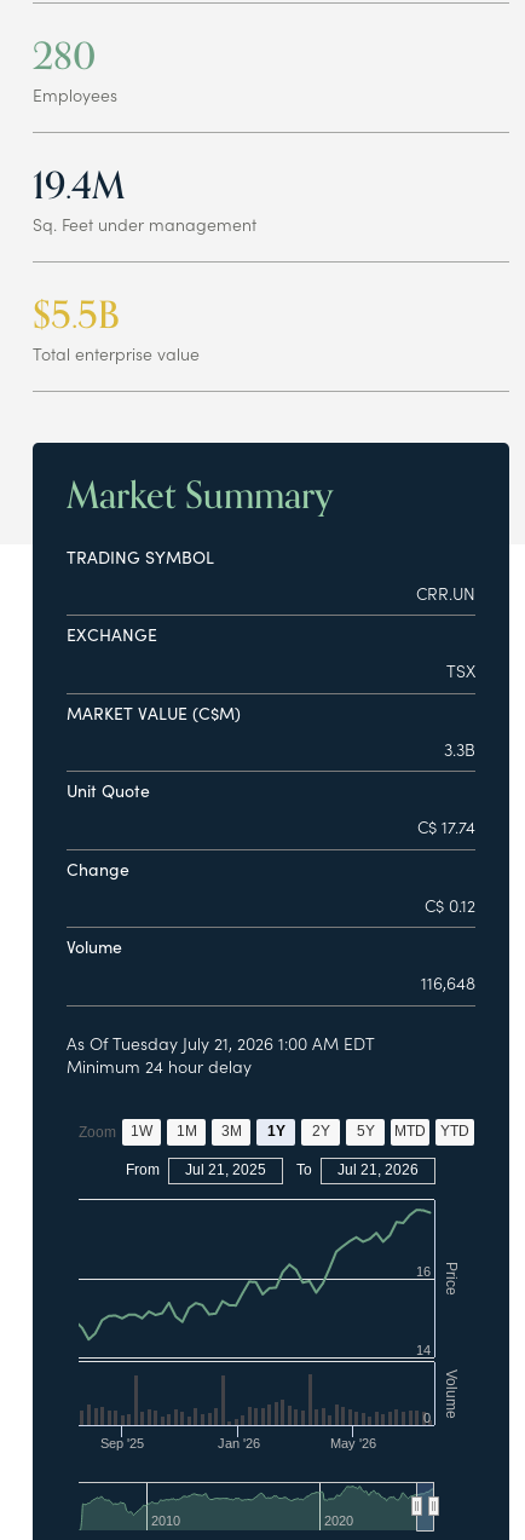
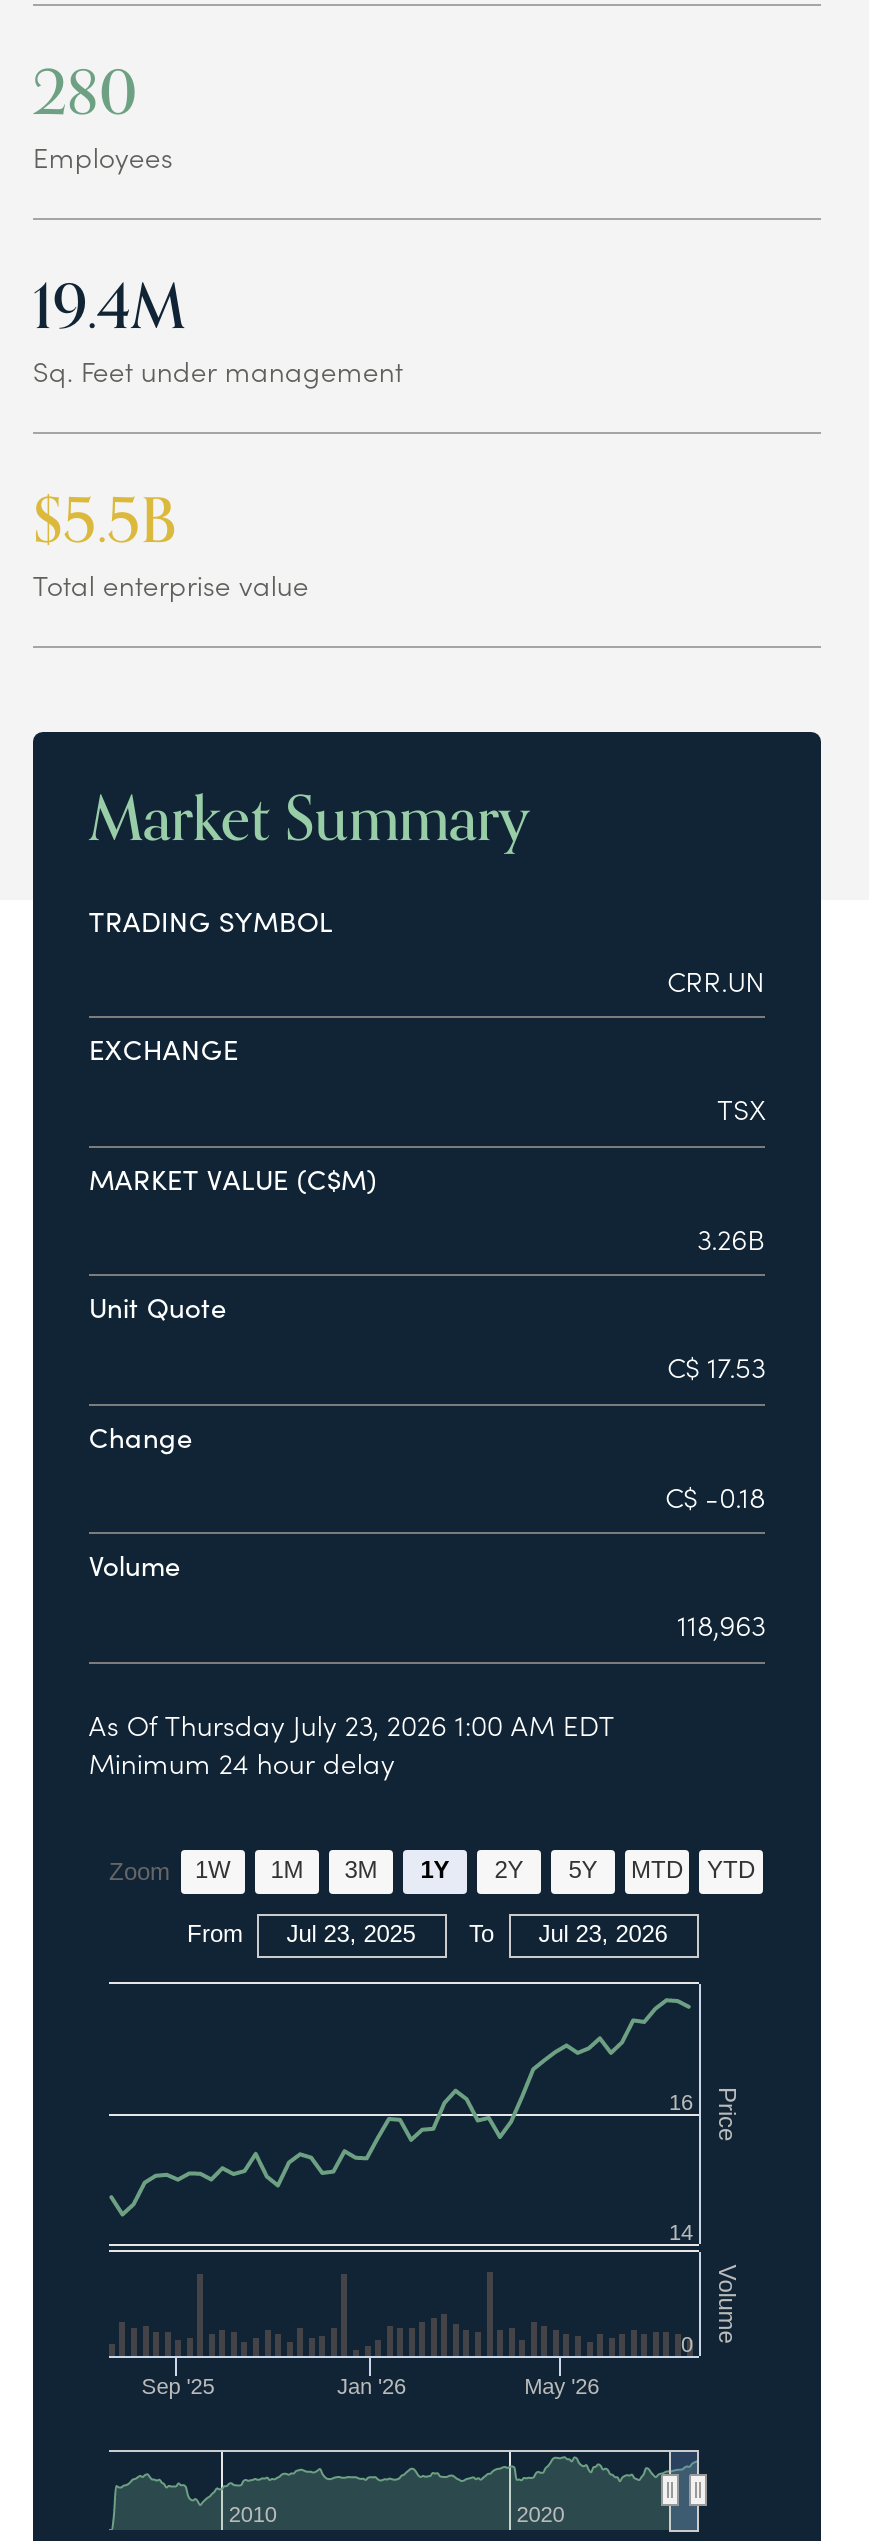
[444,736,476,761] 3.3B -> [697,1218,765,1258] 3.26B
[417,815,476,839] C$ 17.74 -> [667,1347,765,1387] C$ 17.53
[425,893,476,917] C$ 0.12 -> [665,1476,765,1516] C$ -0.18
[421,971,476,995] 116,648 -> [677,1605,765,1645] 118,963
[66,1030,375,1055] As Of Tuesday July 21, 2026 1:00 AM EDT -> [89,1704,615,1744] As Of Thursday July 23, 2026 1:00 AM EDT
[184,1162,265,1179] Jul 21, 2025 -> [286,1921,415,1948] Jul 23, 2025
[337,1162,418,1179] Jul 21, 2026 -> [538,1921,667,1948] Jul 23, 2026

